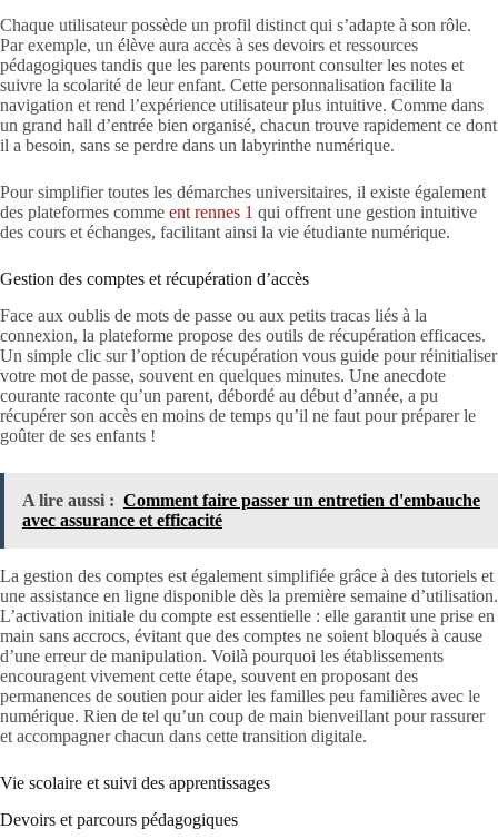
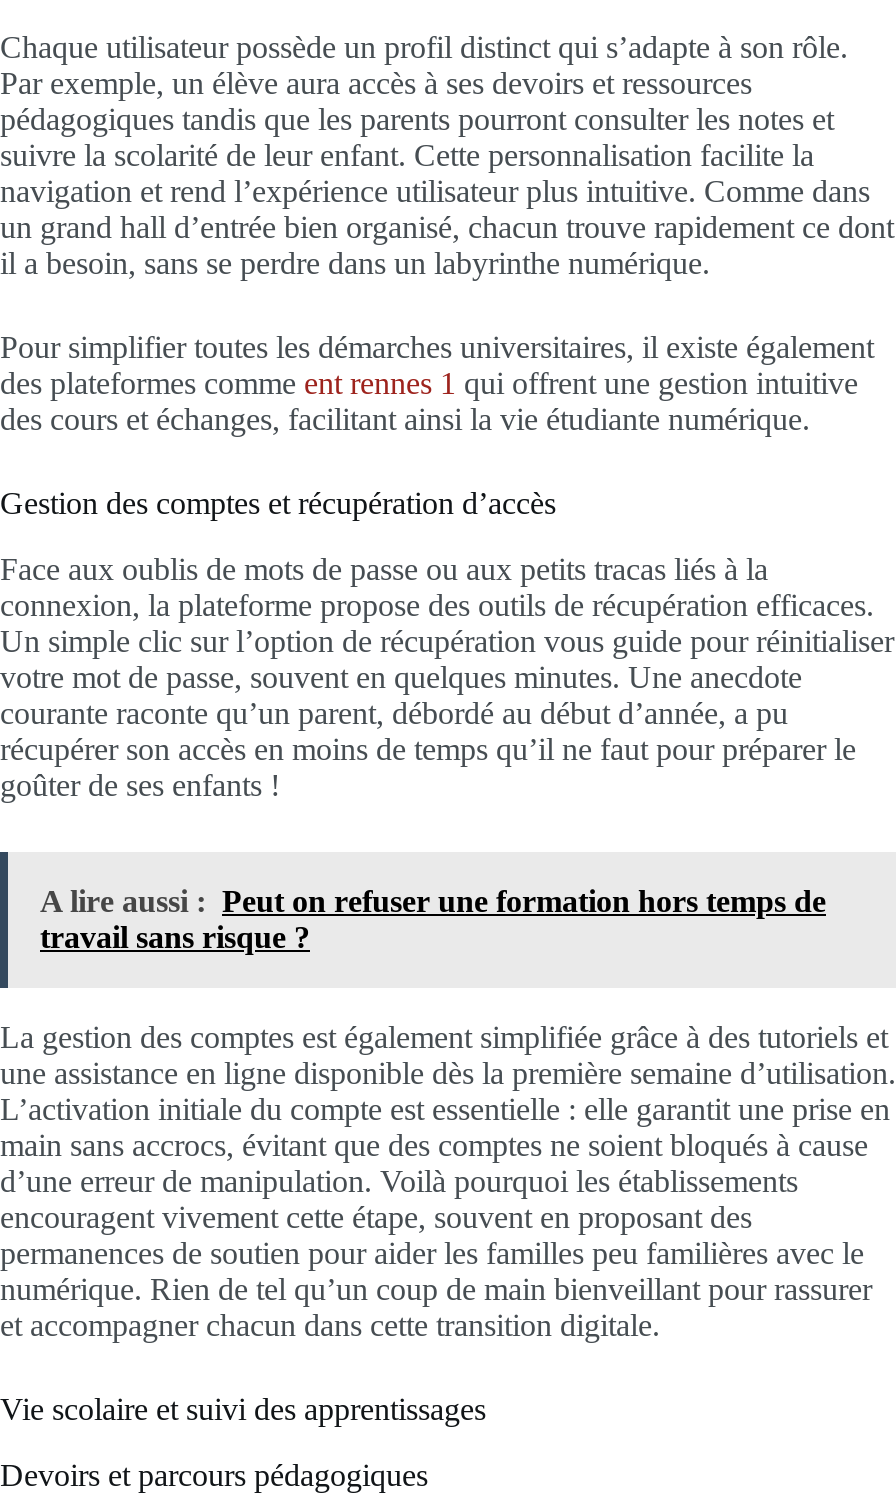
[22,490,480,529] A lire aussi : Comment faire passer un entretien d'embauche | avec assurance et efficacité -> [40,884,826,954] A lire aussi : Peut on refuser une formation hors temps de | travail sans risque ?

